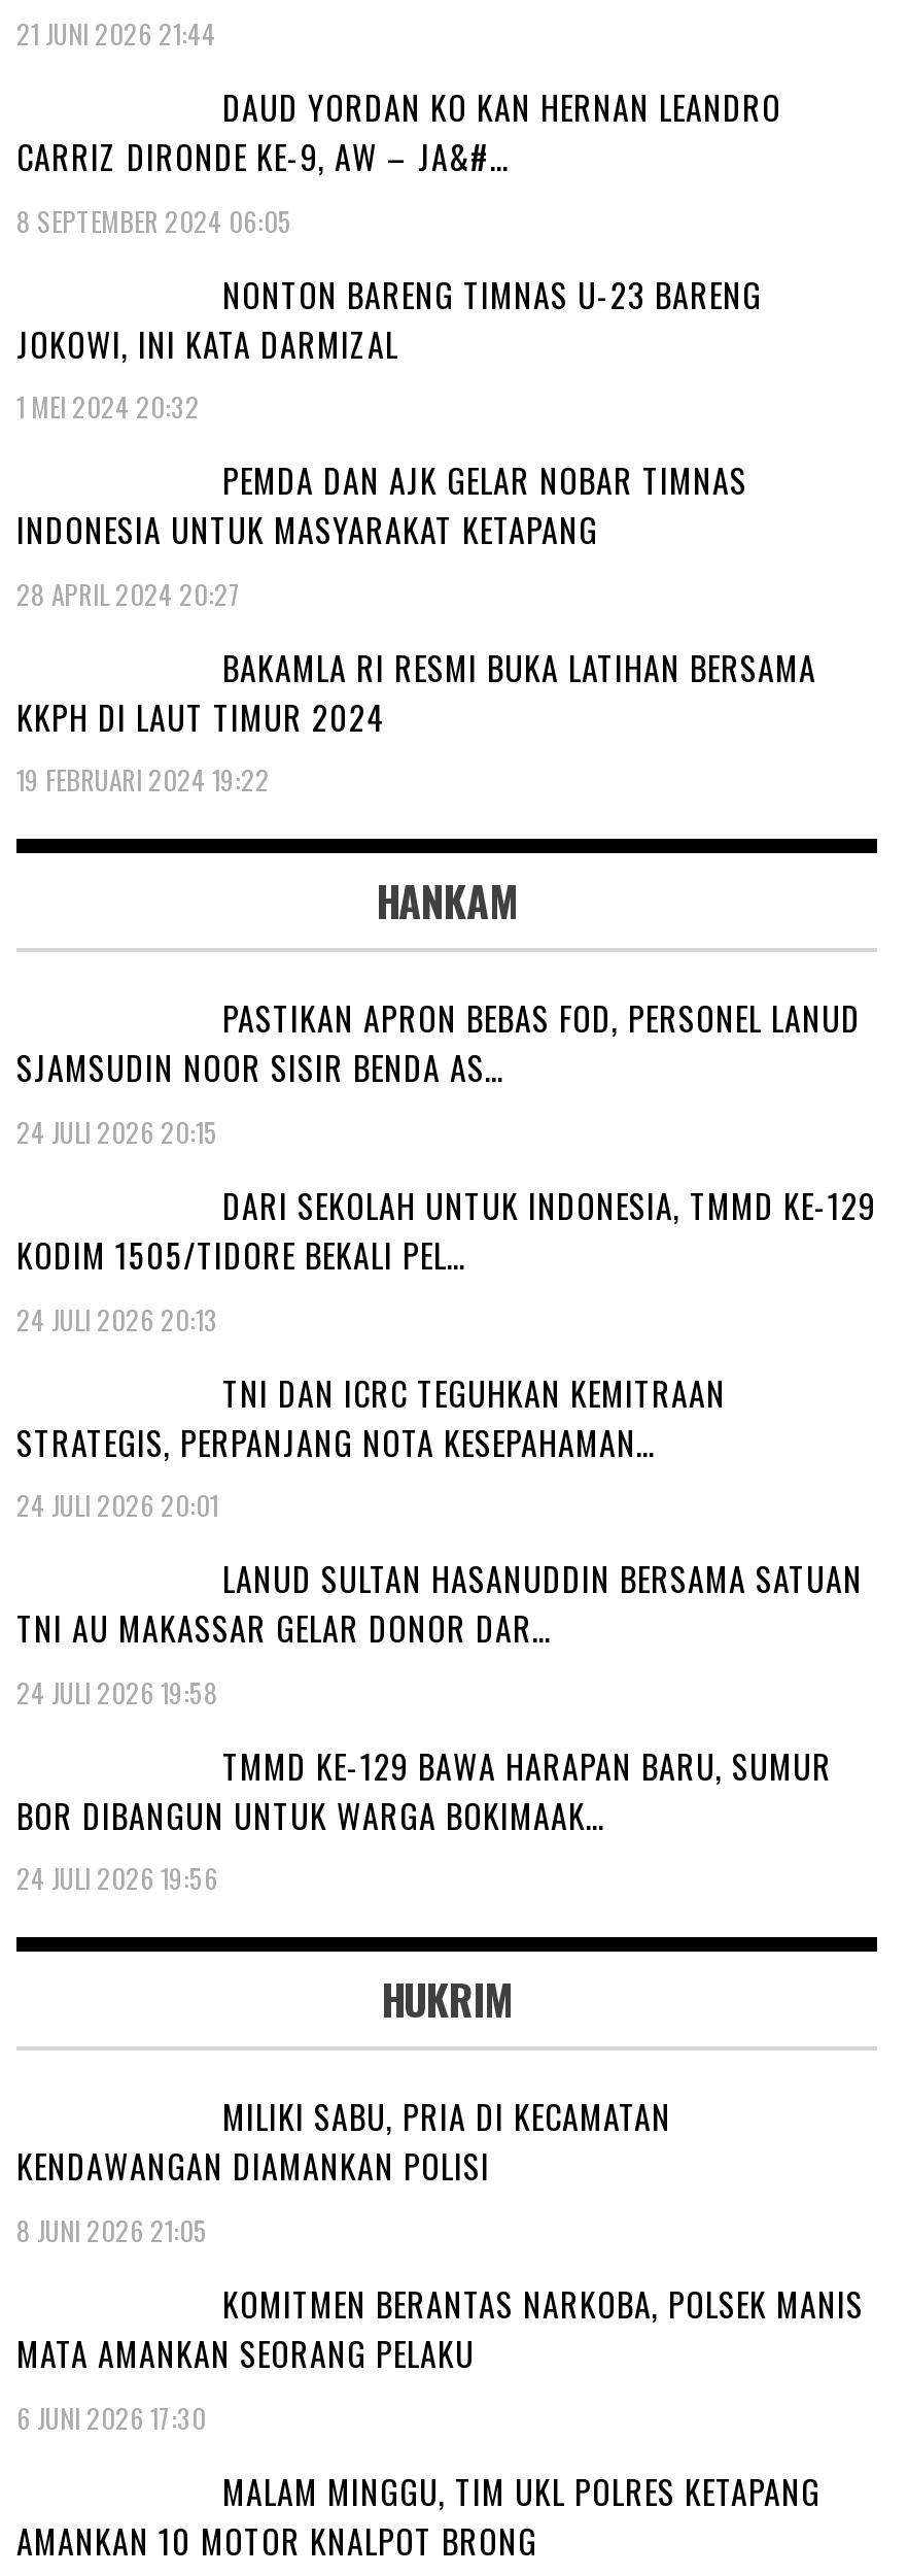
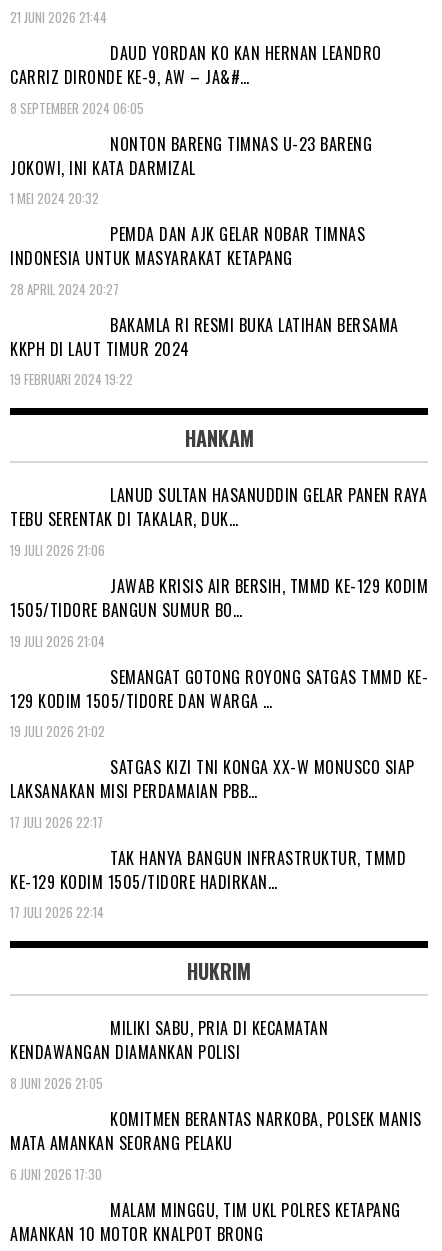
[16,994,861,1152] PASTIKAN APRON BEBAS FOD, PERSONEL LANUD | SJAMSUDIN NOOR SISIR BENDA AS… | 24 JULI 2026 20:15 -> [10,483,427,560] LANUD SULTAN HASANUDDIN GELAR PANEN RAYA | TEBU SERENTAK DI TAKALAR, DUK… | 19 JULI 2026 21:06
[16,1181,876,1339] DARI SEKOLAH UNTUK INDONESIA, TMMD KE-129 | KODIM 1505/TIDORE BEKALI PEL… | 24 JULI 2026 20:13 -> [10,574,428,651] JAWAB KRISIS AIR BERSIH, TMMD KE-129 KODIM | 1505/TIDORE BANGUN SUMUR BO… | 19 JULI 2026 21:04
[16,1368,726,1525] TNI DAN ICRC TEGUHKAN KEMITRAAN | STRATEGIS, PERPANJANG NOTA KESEPAHAMAN… | 24 JULI 2026 20:01 -> [10,665,428,741] SEMANGAT GOTONG ROYONG SATGAS TMMD KE- | 129 KODIM 1505/TIDORE DAN WARGA … | 19 JULI 2026 21:02
[16,1554,863,1712] LANUD SULTAN HASANUDDIN BERSAMA SATUAN | TNI AU MAKASSAR GELAR DONOR DAR… | 24 JULI 2026 19:58 -> [10,755,414,832] SATGAS KIZI TNI KONGA XX-W MONUSCO SIAP | LAKSANAKAN MISI PERDAMAIAN PBB… | 17 JULI 2026 22:17
[16,1741,832,1899] TMMD KE-129 BAWA HARAPAN BARU, SUMUR | BOR DIBANGUN UNTUK WARGA BOKIMAAK… | 24 JULI 2026 19:56 -> [10,846,406,922] TAK HANYA BANGUN INFRASTRUKTUR, TMMD | KE-129 KODIM 1505/TIDORE HADIRKAN… | 17 JULI 2026 22:14

